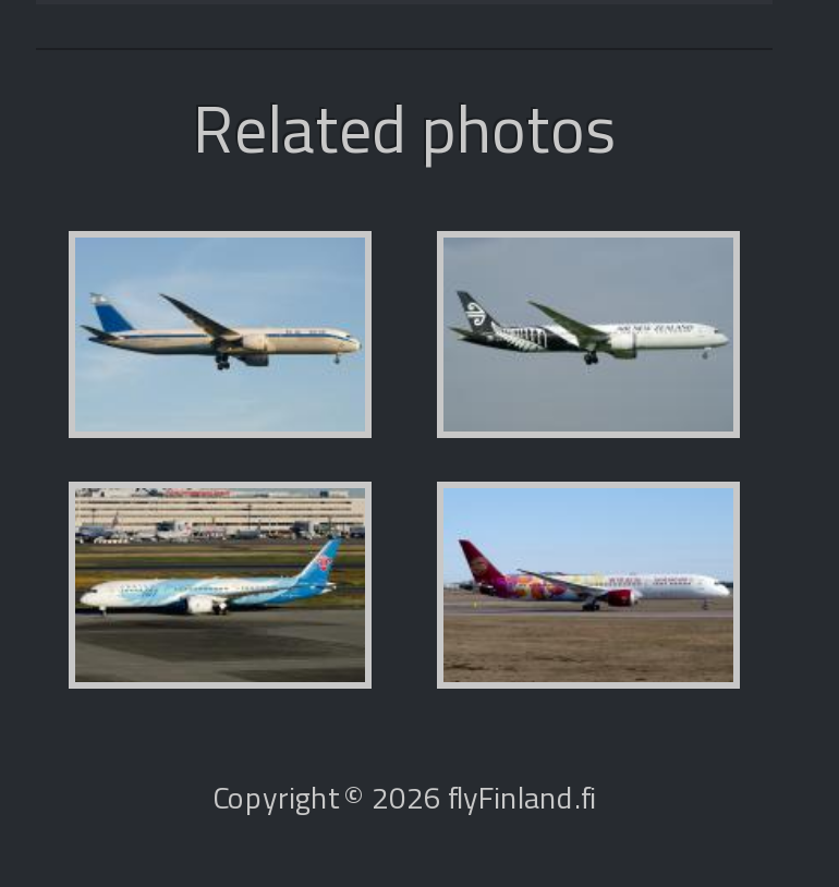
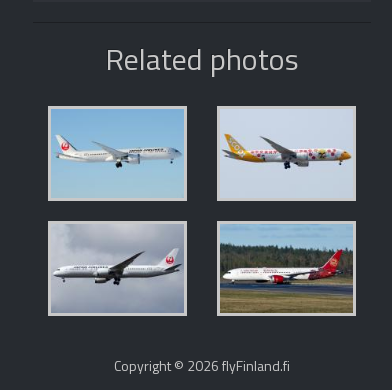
[443,238,733,432] [image] -> [220,109,353,198] [image]
[80,272,363,375] [image] -> [55,126,183,172] [image]
[73,488,367,682] [image] -> [51,224,184,312] [image]
[441,490,735,682] [image] -> [219,224,354,312] [image]

